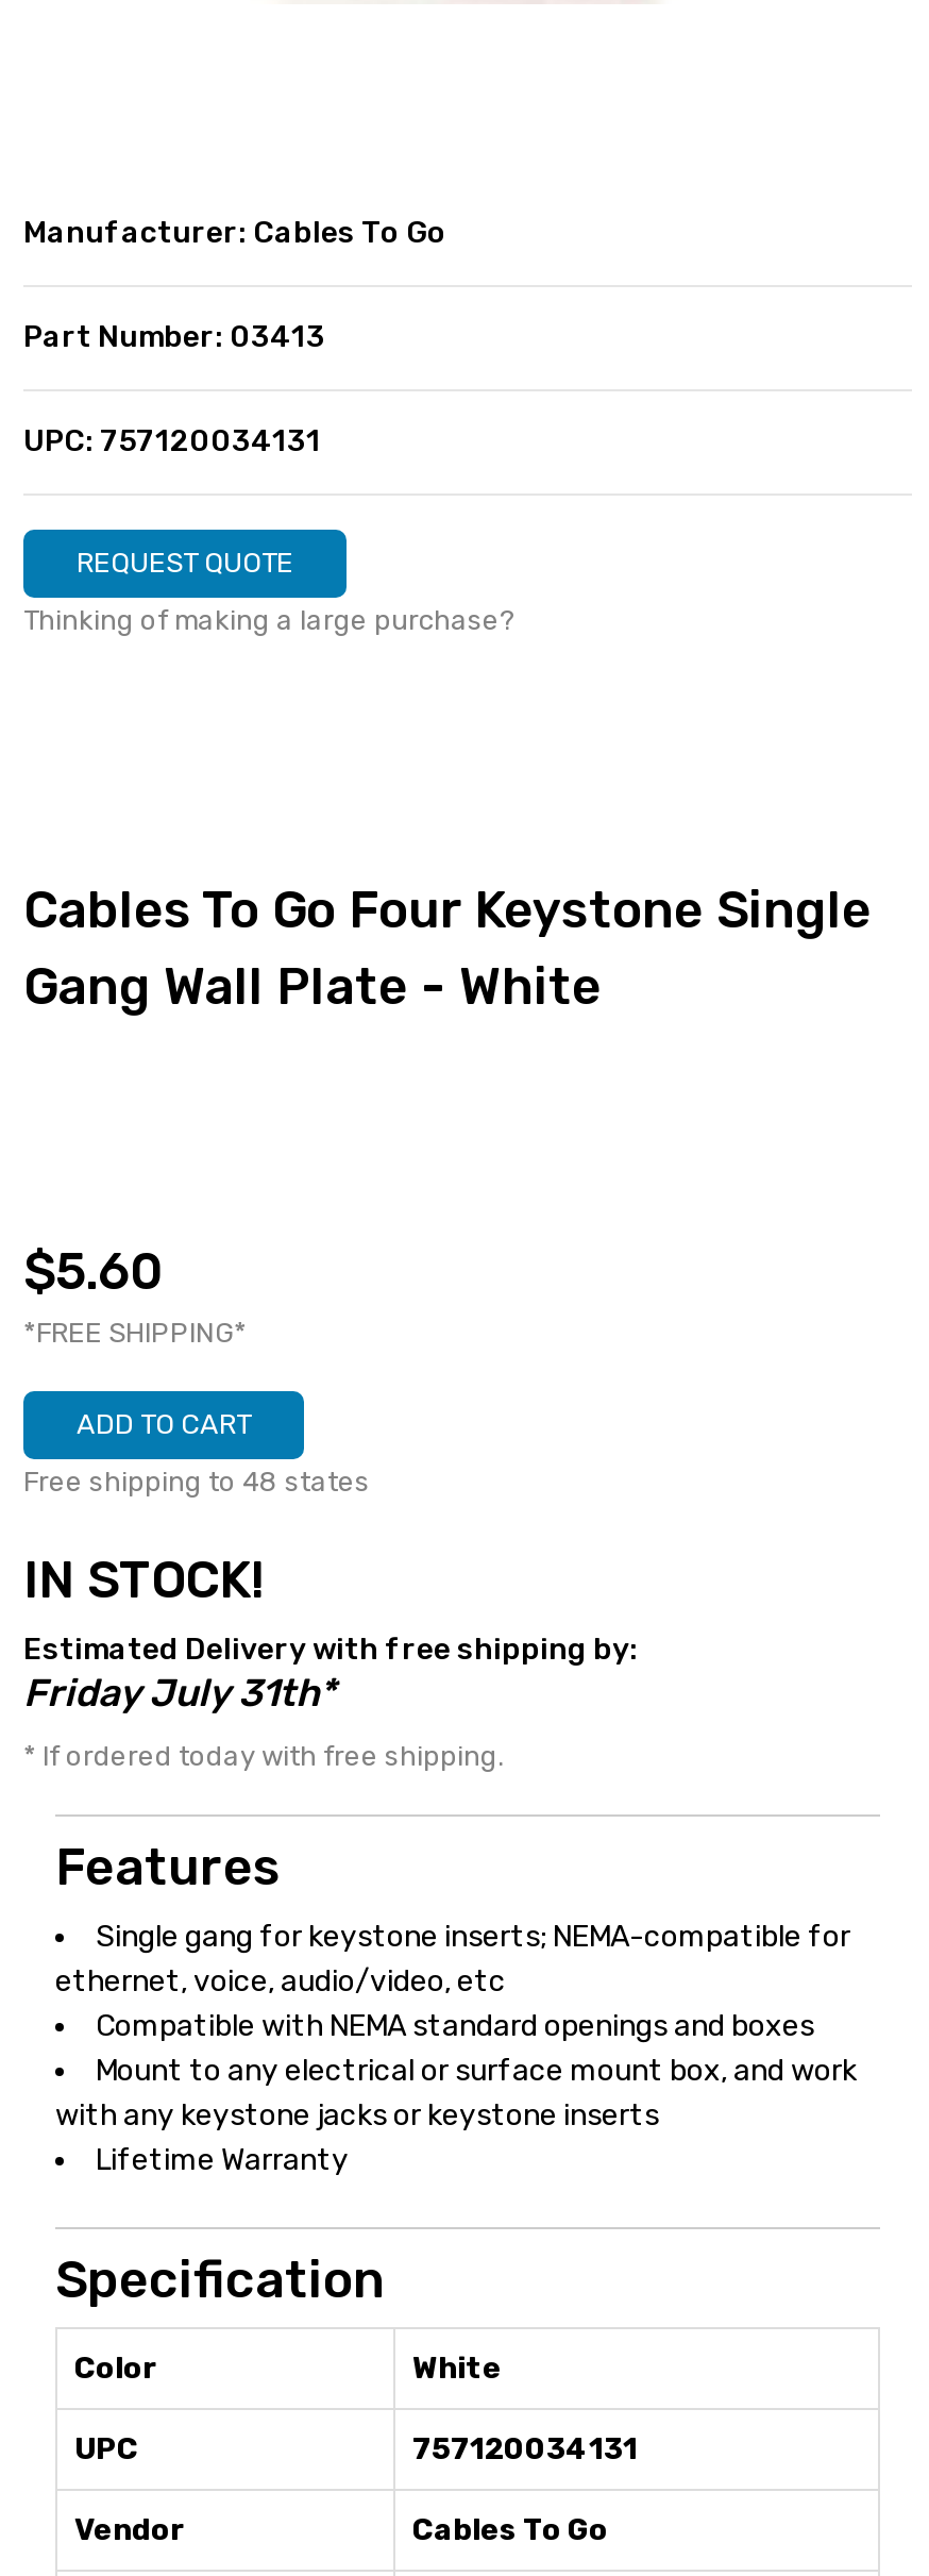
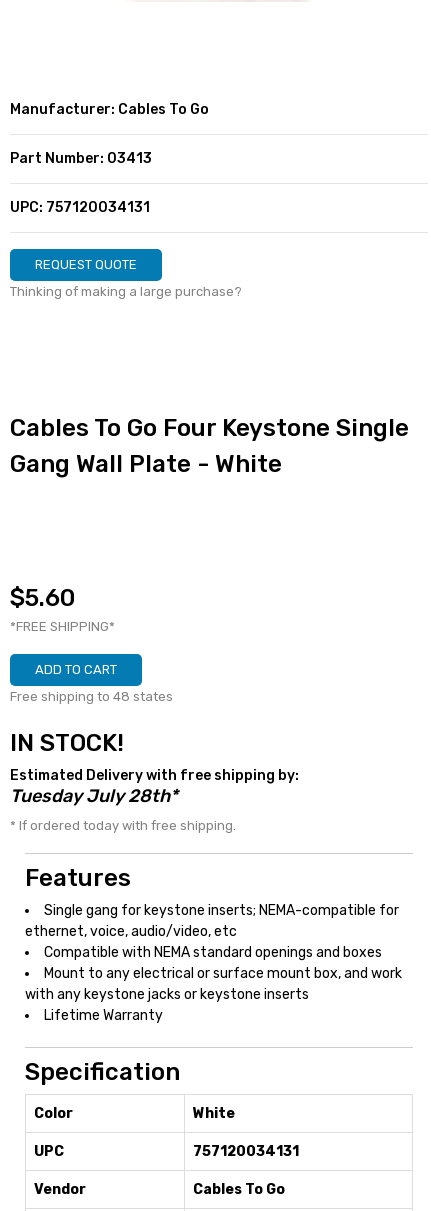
[23,1670,336,1717] Friday July 31th* -> [10,785,178,807] Tuesday July 28th*

